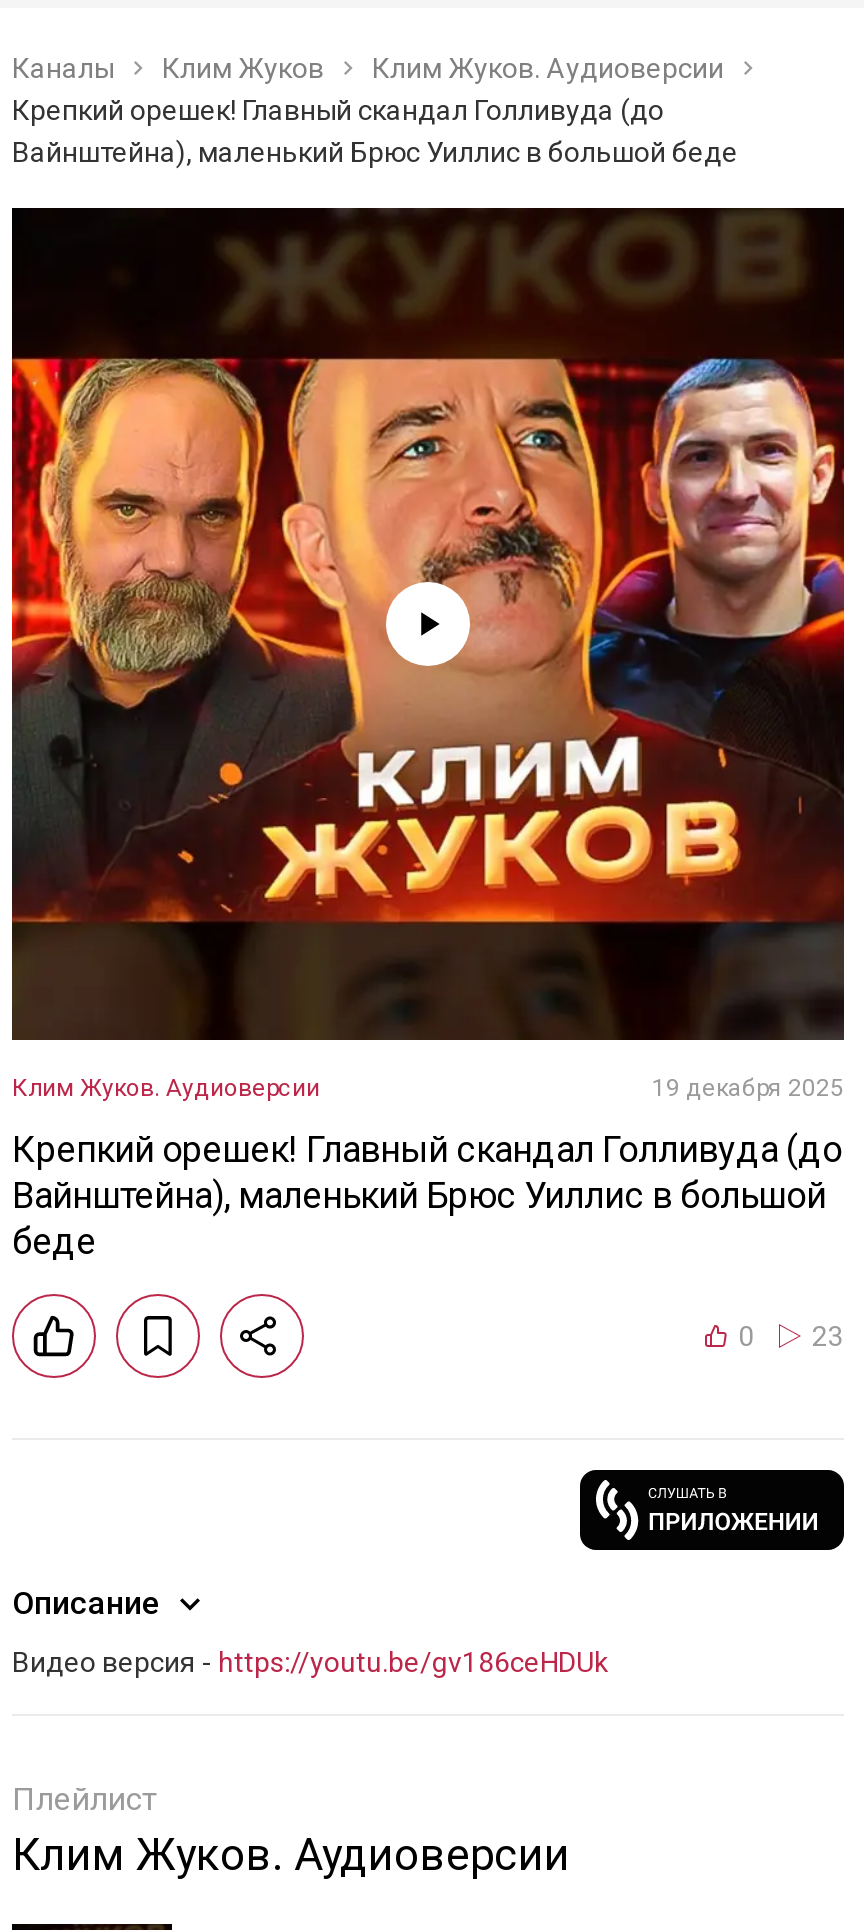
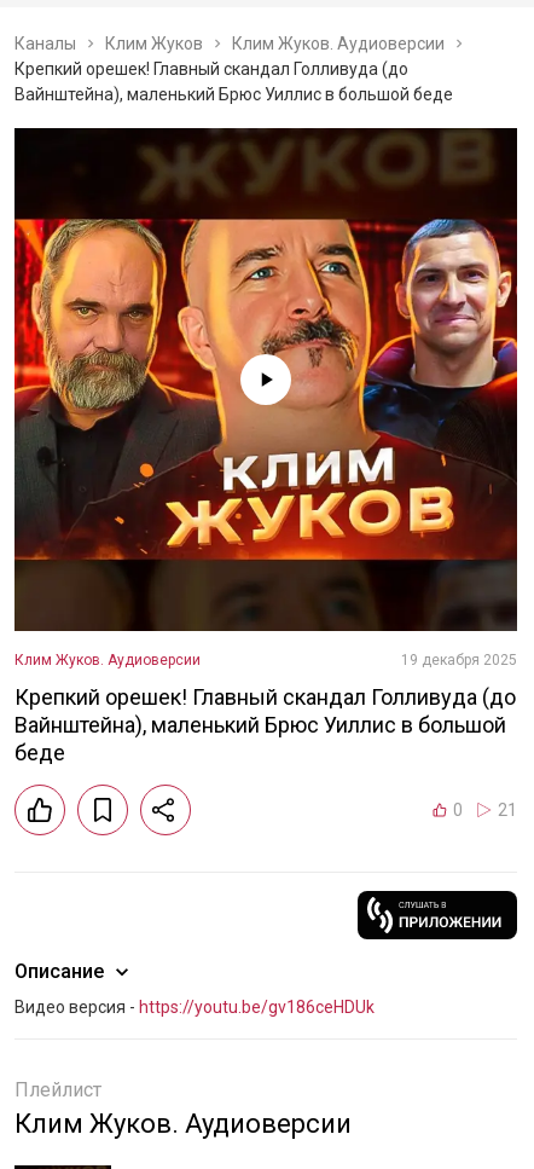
[738,1319,844,1351] 0 23 -> [453,800,517,819] 0 21

